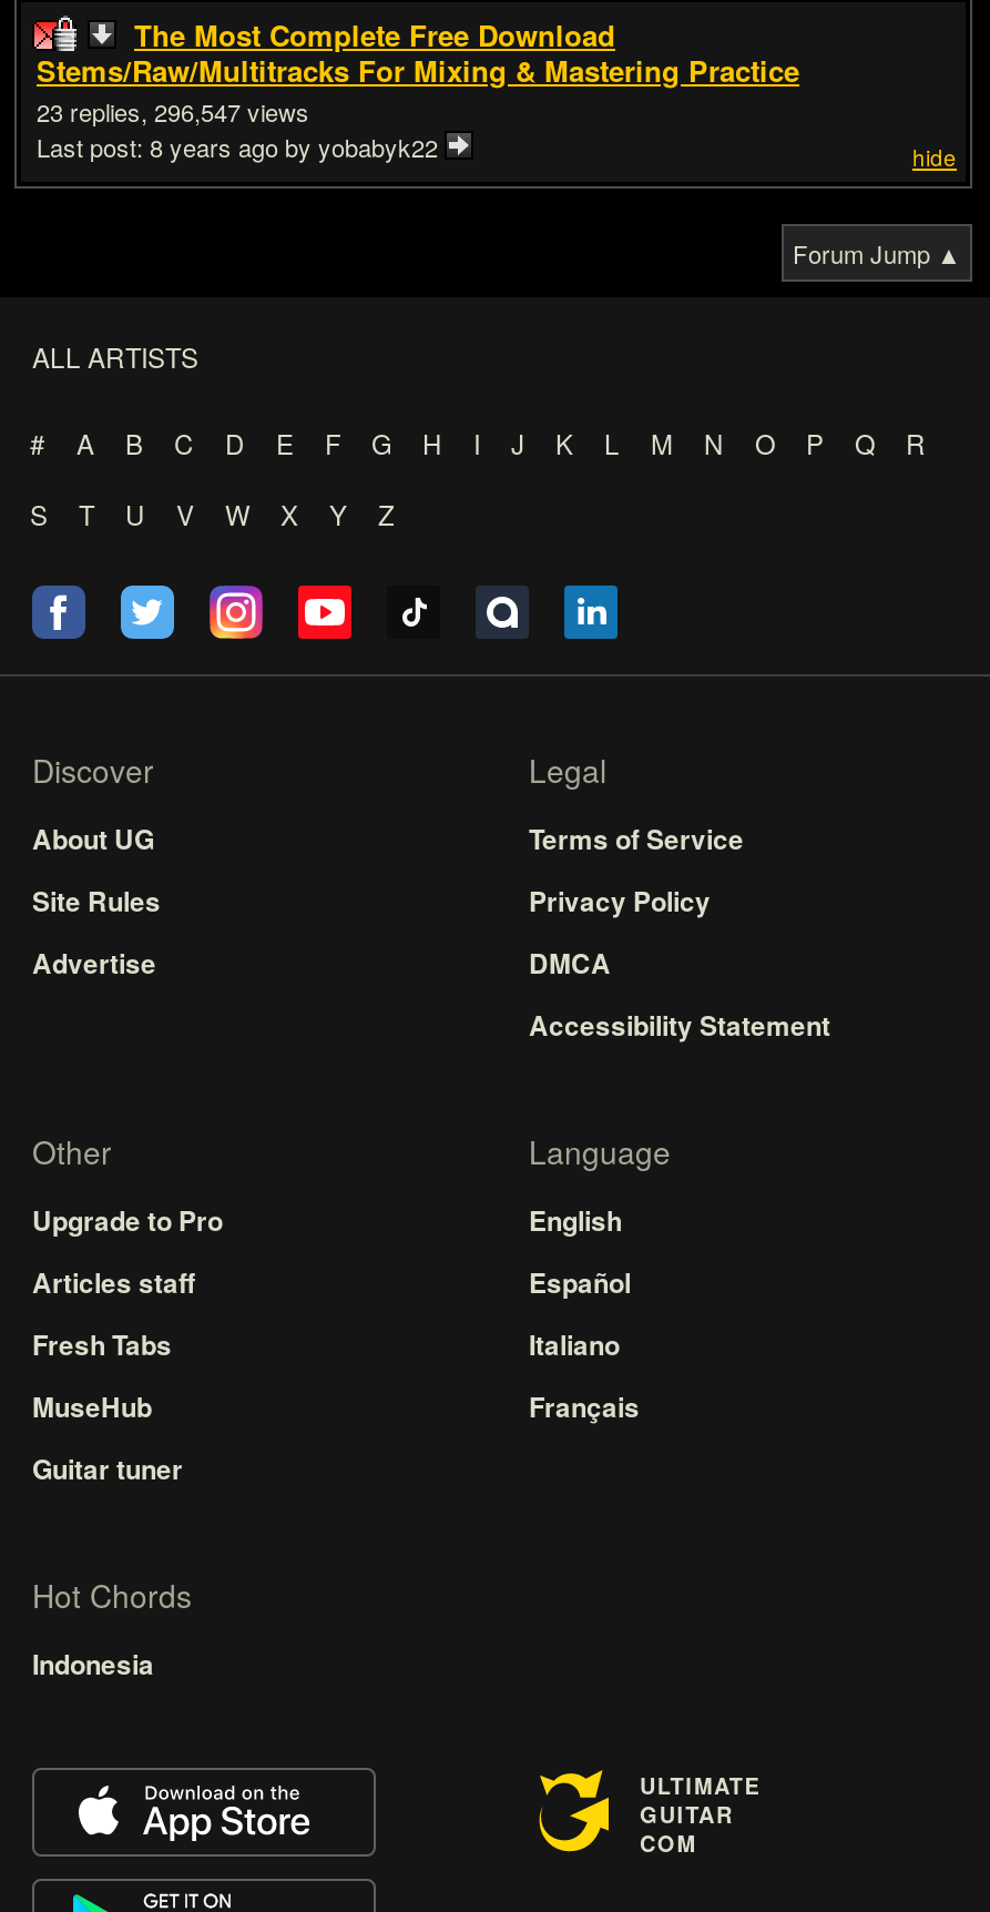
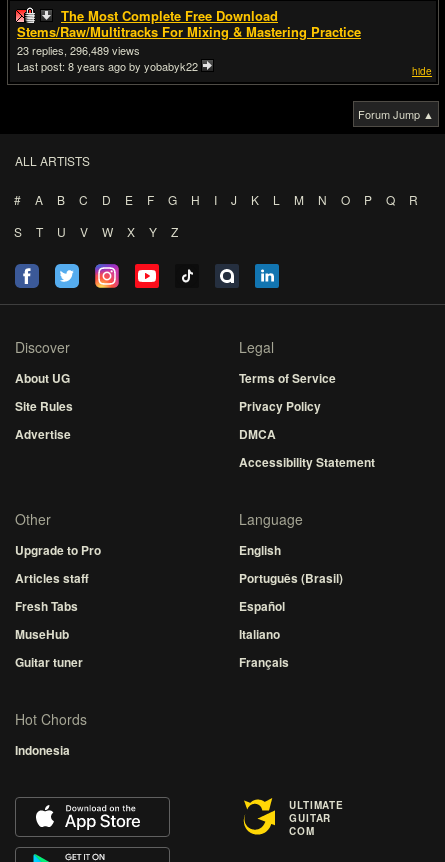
[154,93,241,129] 296,547 -> [70,42,109,58] 296,489
moved [529,1262,640,1426] -> [239,597,289,671]: Español | Italiano | Français
none -> [239,569,343,587] Português (Brasil)

